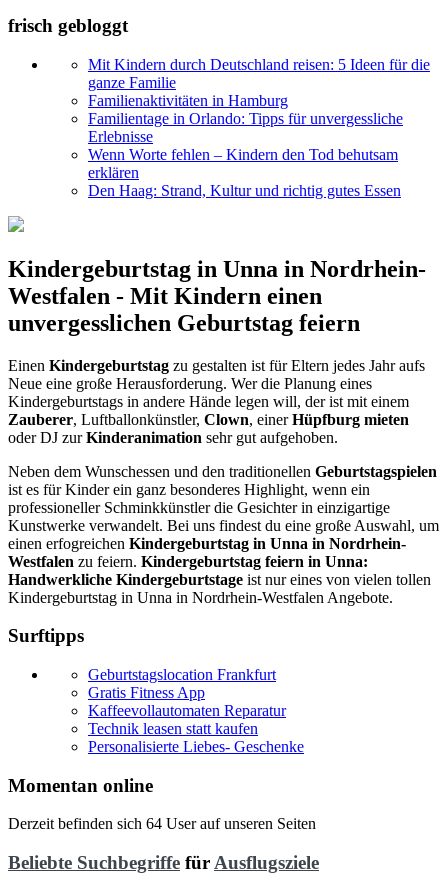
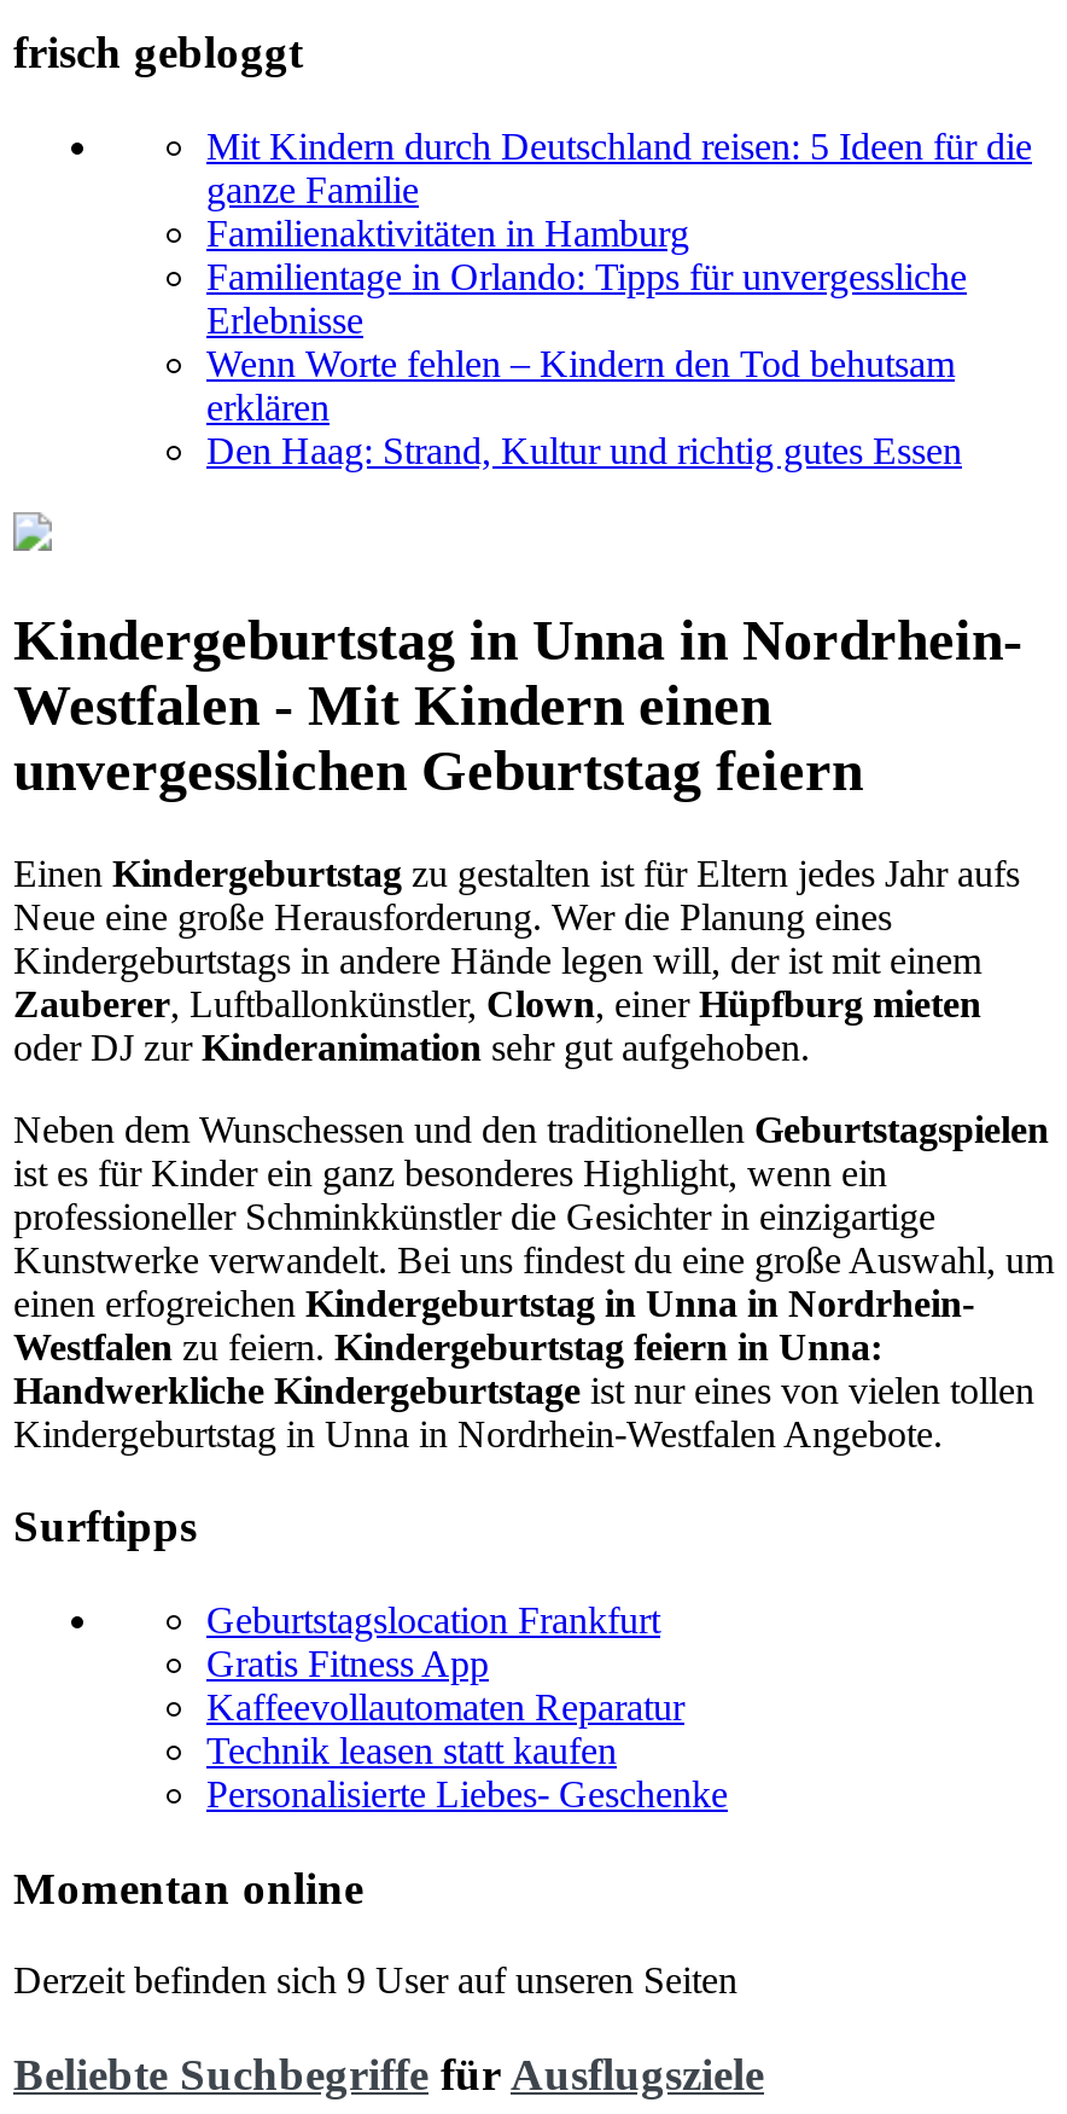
[8,815,316,832] Derzeit befinden sich 64 User auf unseren Seiten -> [13,1960,737,2001] Derzeit befinden sich 9 User auf unseren Seiten

